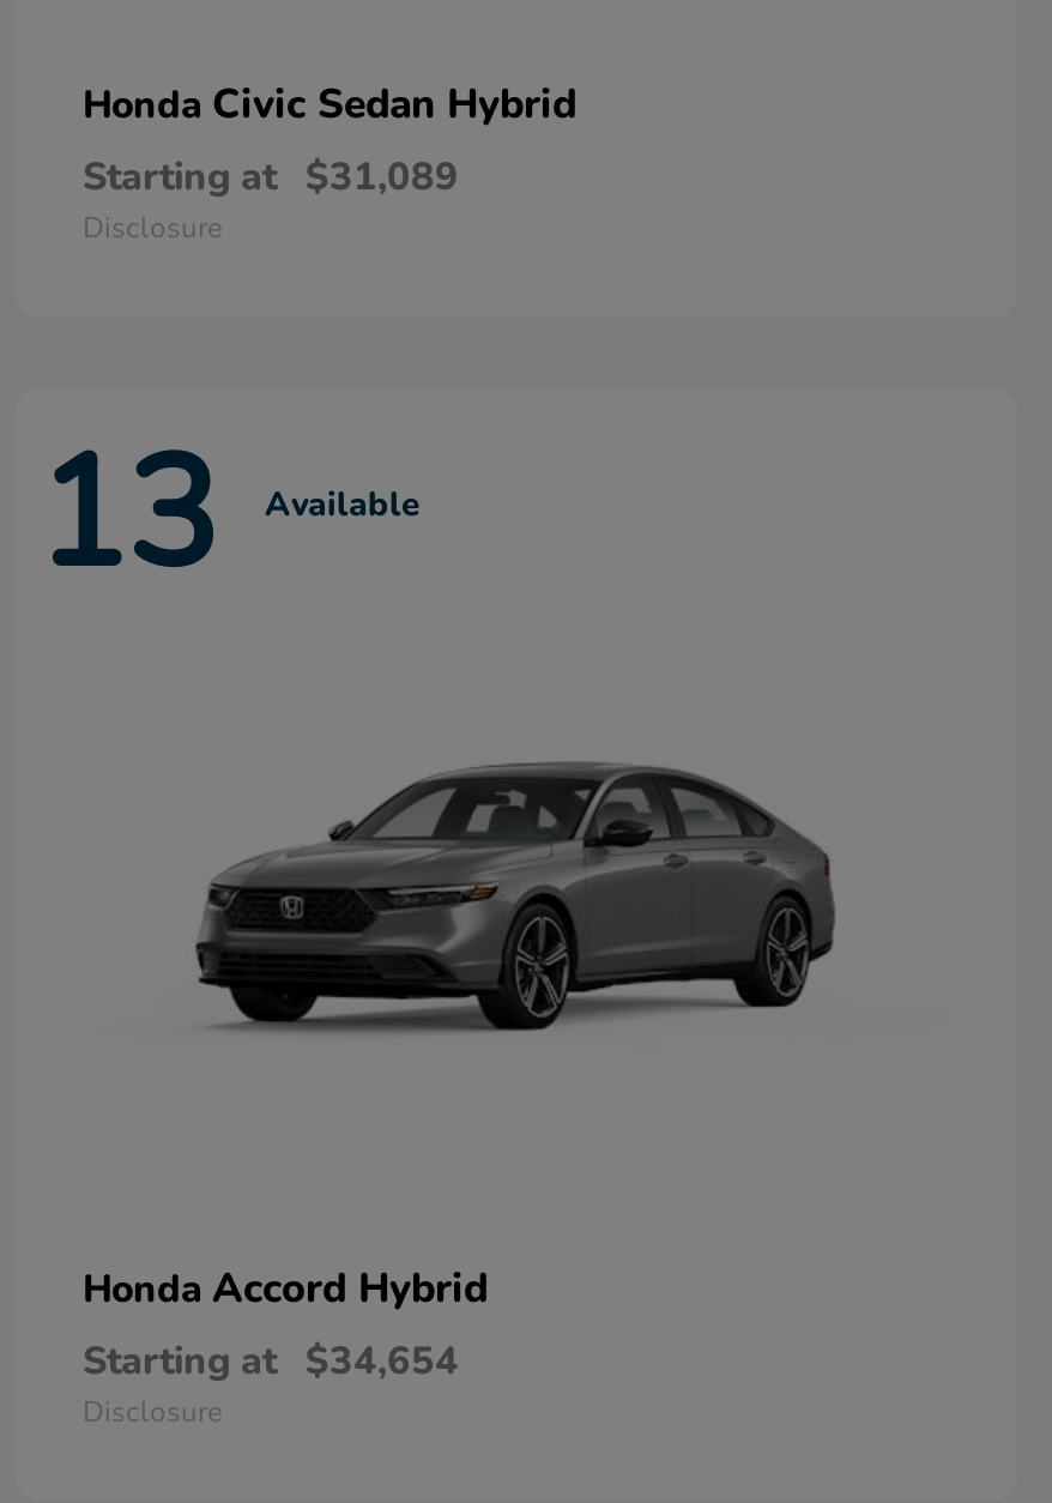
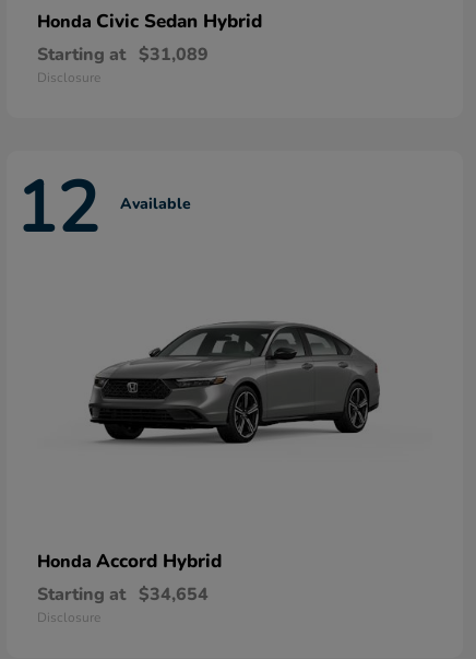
[35,409,421,620] 13 Available -> [15,160,191,256] 12 Available

